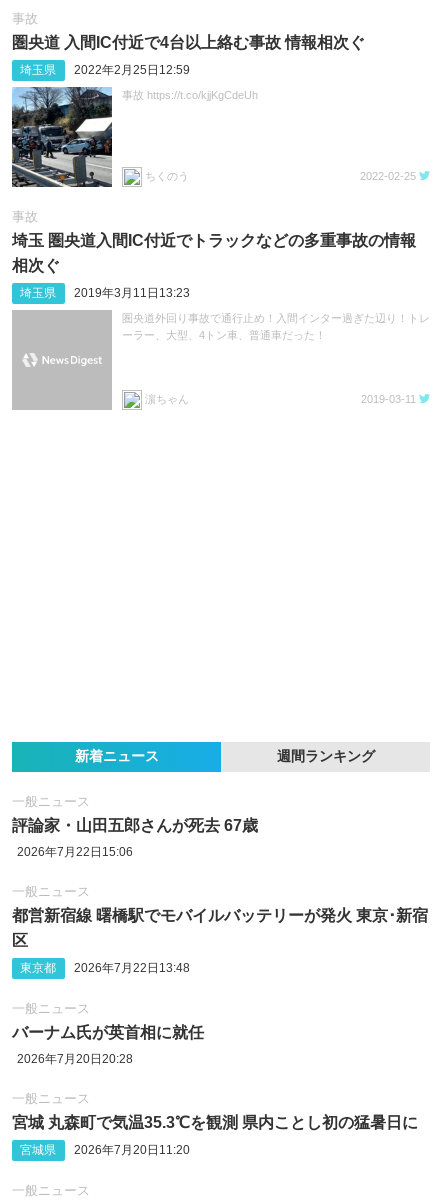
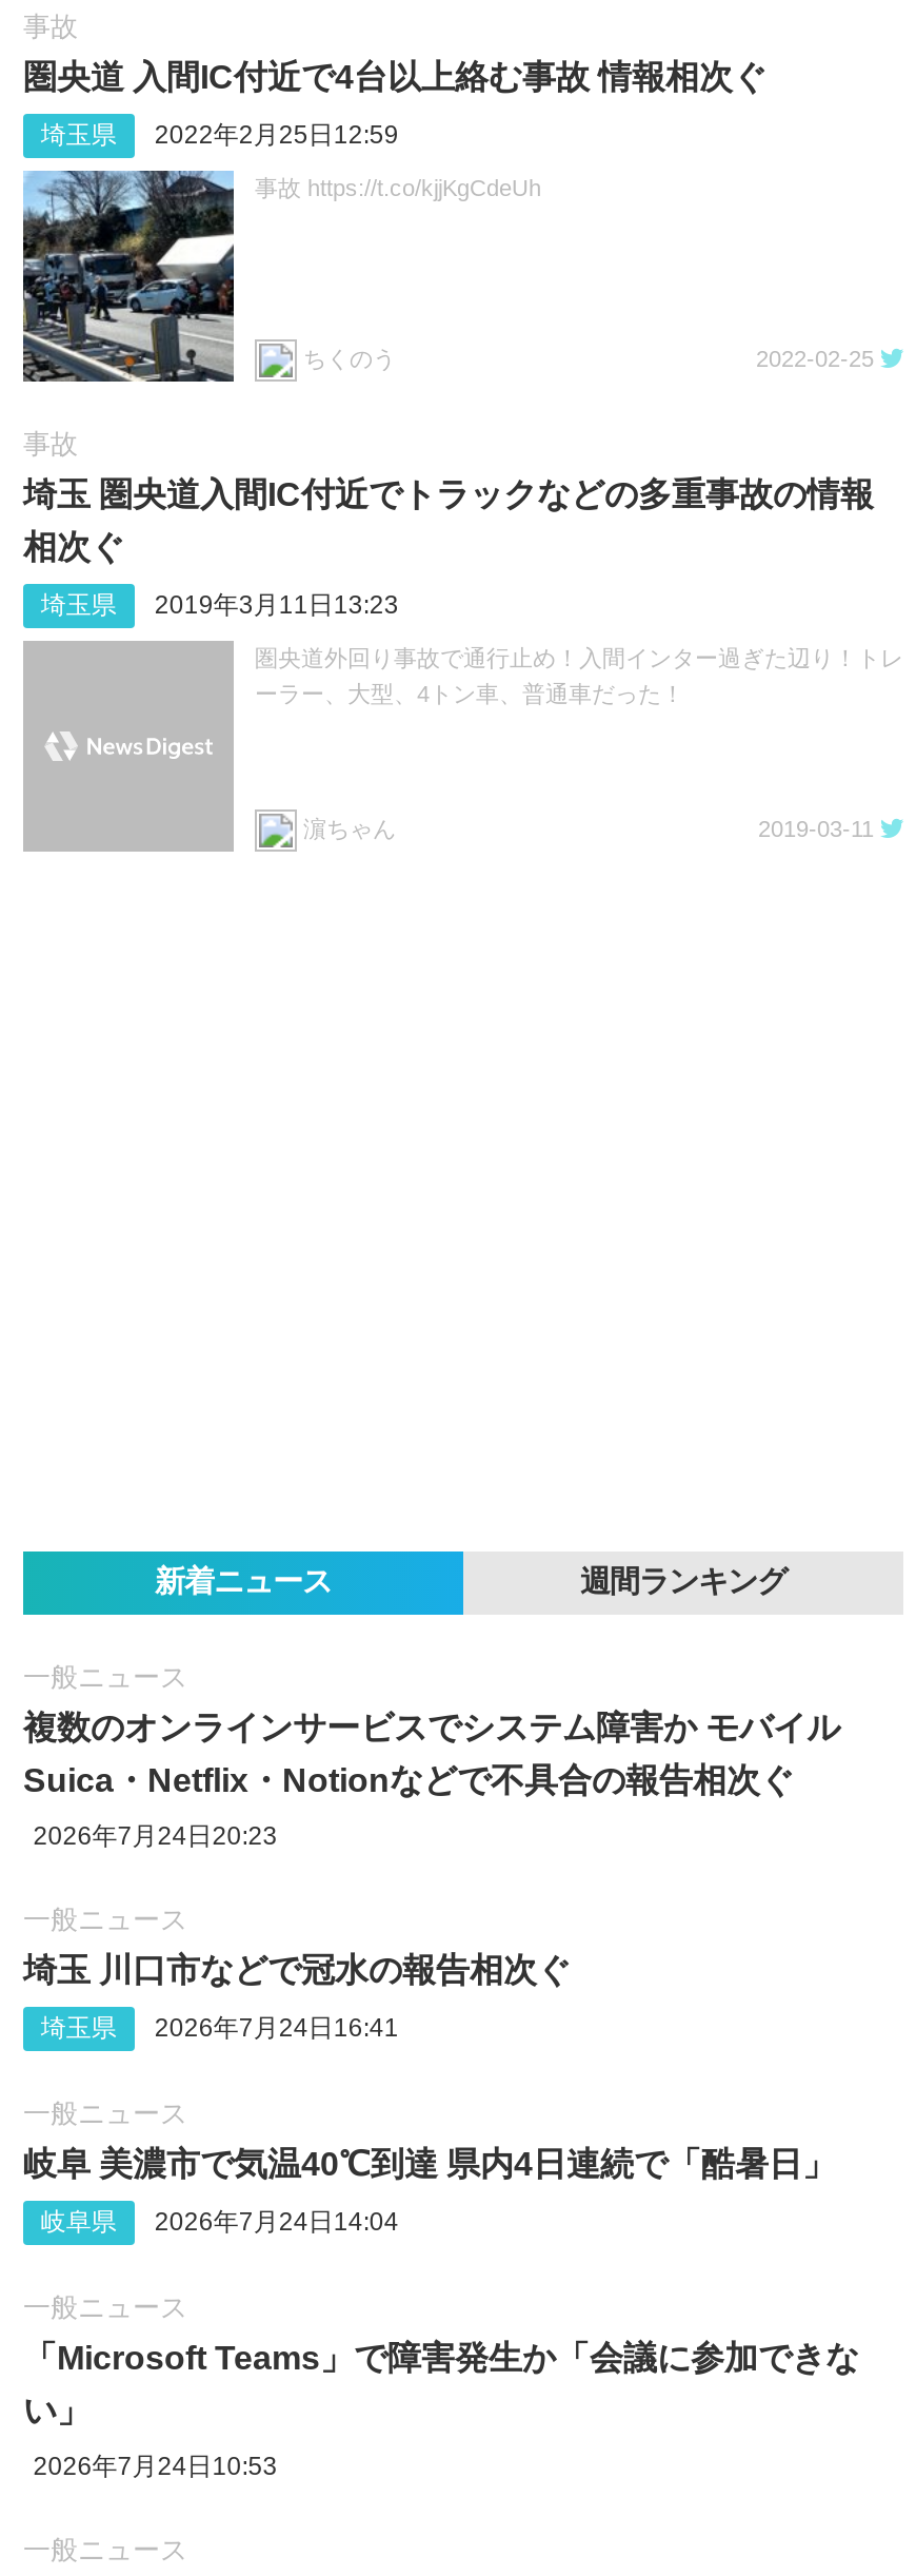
[12,817,258,859] 評論家・山田五郎さんが死去 67歳 | 2026年7月22日15:06 -> [23,1709,840,1850] 複数のオンラインサービスでシステム障害か モバイル | Suica・Netflix・Notionなどで不具合の報告相次ぐ | 2026年7月24日20:23
[12,907,428,975] 都営新宿線 曙橋駅でモバイルバッテリーが発火 東京･新宿 | 区 | 東京都 | 2026年7月22日13:48 -> [23,1951,571,2042] 埼玉 川口市などで冠水の報告相次ぐ | 埼玉県 | 2026年7月24日16:41
[12,1024,204,1041] バーナム氏が英首相に就任 -> [23,2146,836,2182] 岐阜 美濃市で気温40℃到達 県内4日連続で「酷暑日」
[17,1052,133,1066] 2026年7月20日20:28 -> [41,2207,399,2236] 岐阜県 | 2026年7月24日14:04
[12,1114,418,1157] 宮城 丸森町で気温35.3℃を観測 県内ことし初の猛暑日に | 宮城県 | 2026年7月20日11:20 -> [23,2340,859,2481] 「Microsoft Teams」で障害発生か「会議に参加できな | い」 | 2026年7月24日10:53

